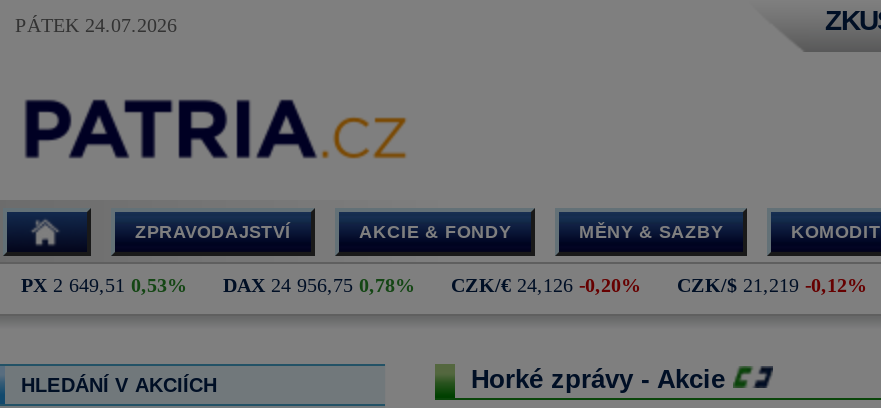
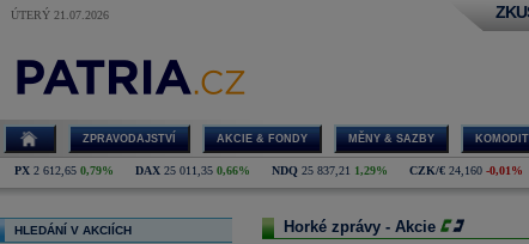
[15,14,177,36] PÁTEK 24.07.2026 -> [11,8,109,22] ÚTERÝ 21.07.2026
[21,274,867,296] PX 2 649,51 0,53% | DAX 24 956,75 0,78% | CZK/€ 24,126 -0,20% | CZK/$ 21,219 -0,12% -> [14,164,523,177] PX 2 612,65 0,79% | DAX 25 011,35 0,66% | NDQ 25 837,21 1,29% | CZK/€ 24,160 -0,01%

